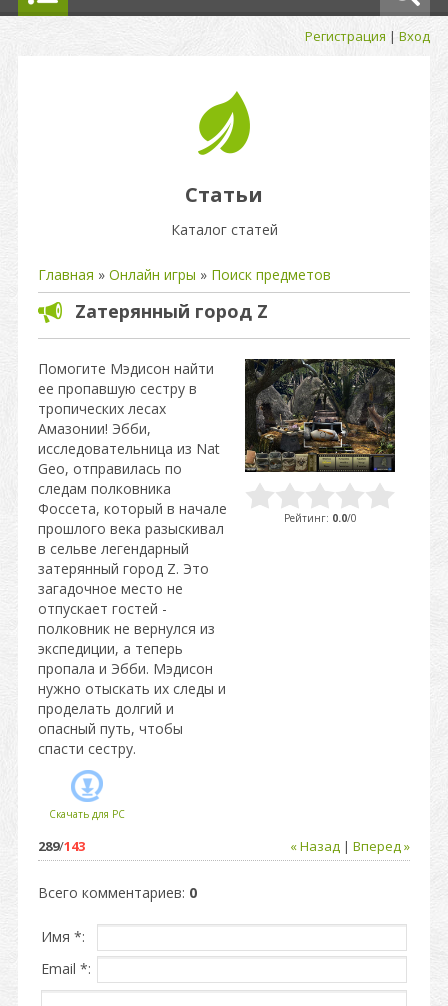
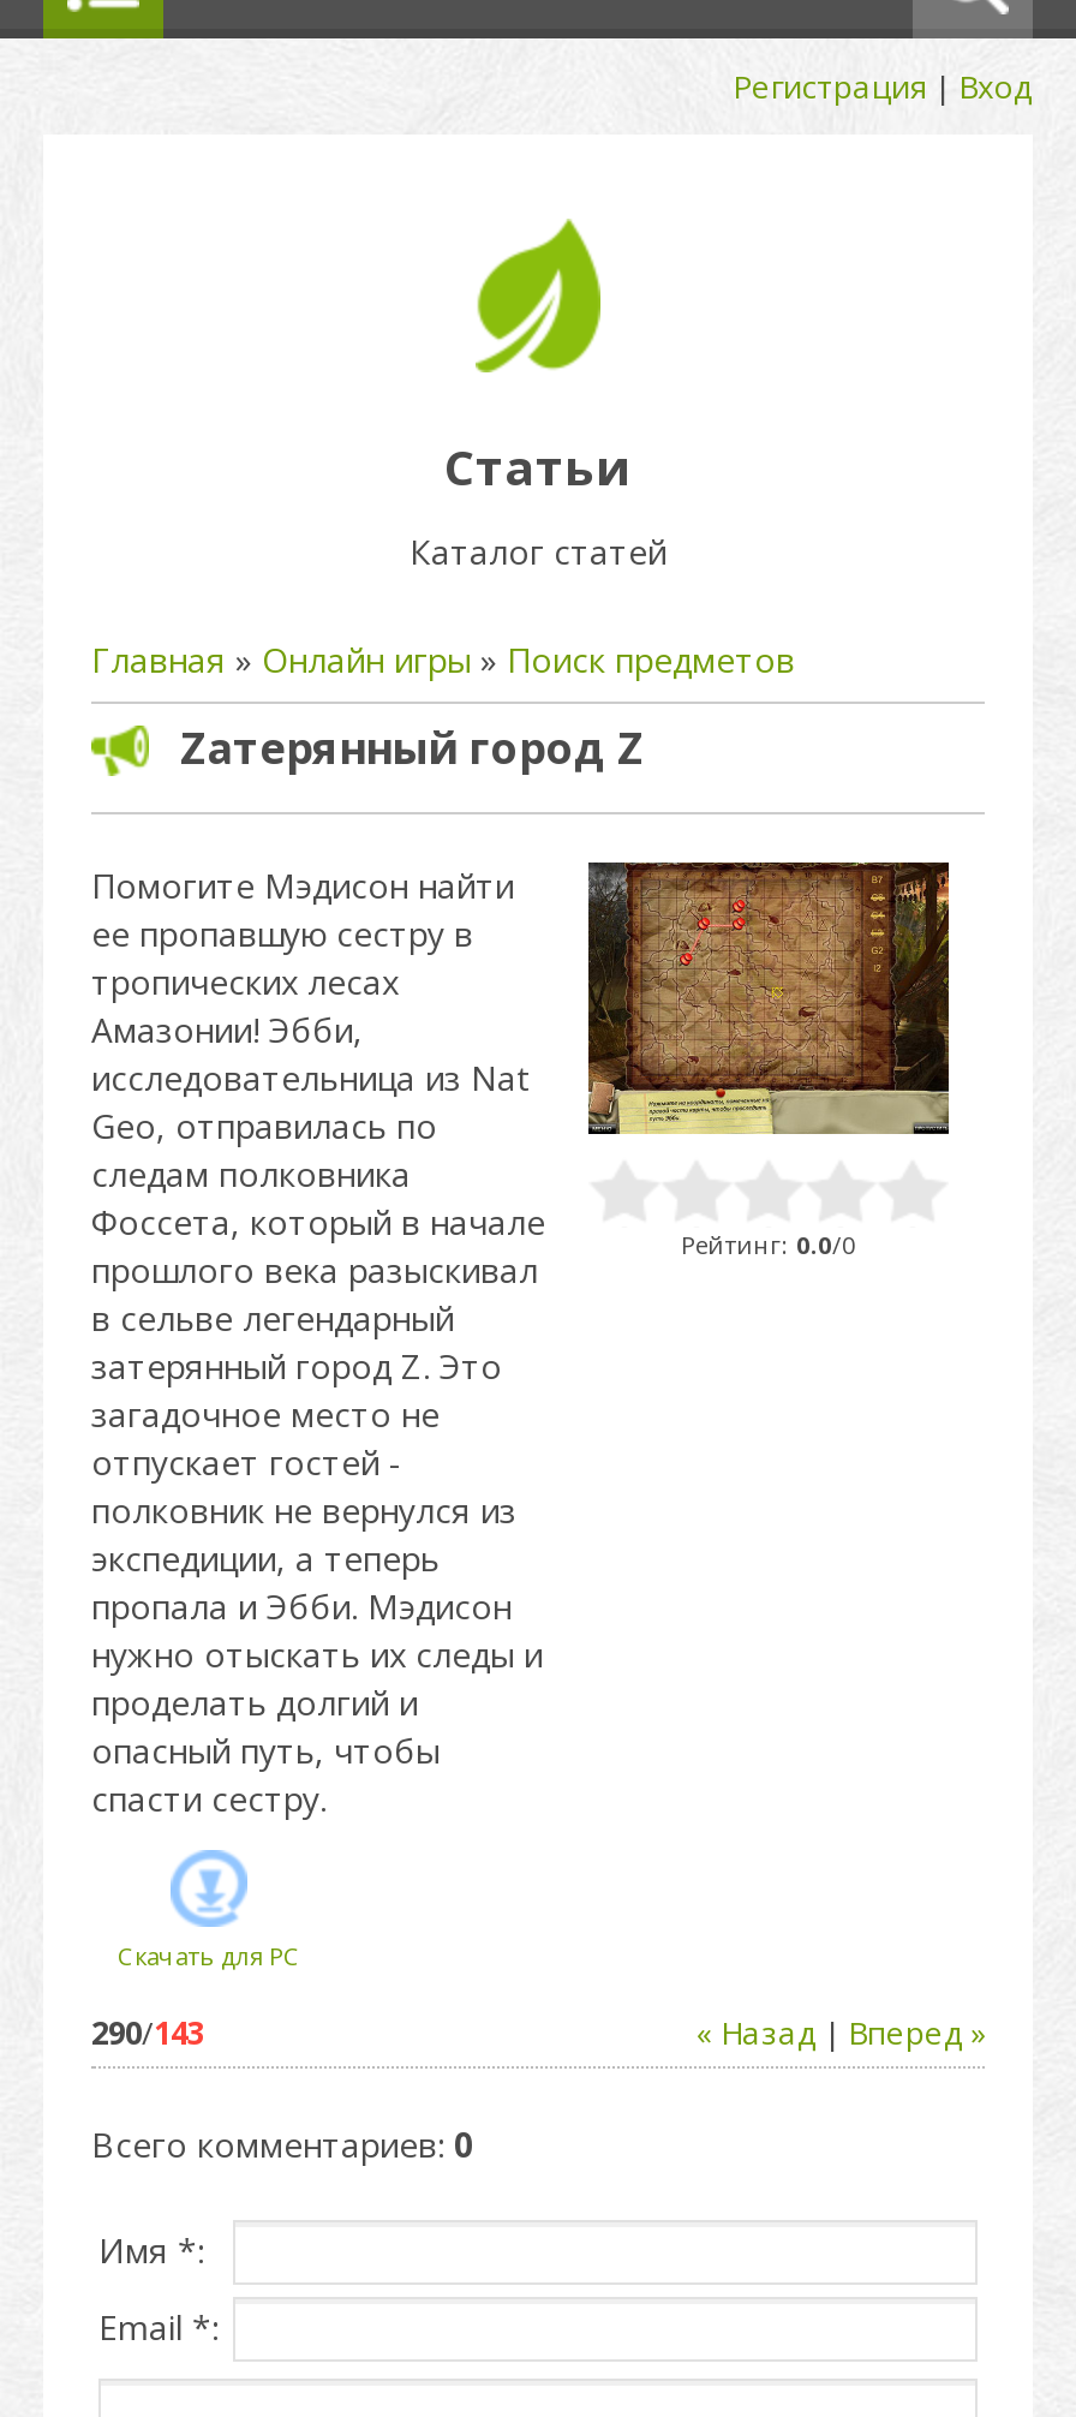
[245,359,396,473] [image] -> [588,863,951,1136] [image]
[38,837,85,855] 289/143 -> [91,2011,204,2054] 290/143

